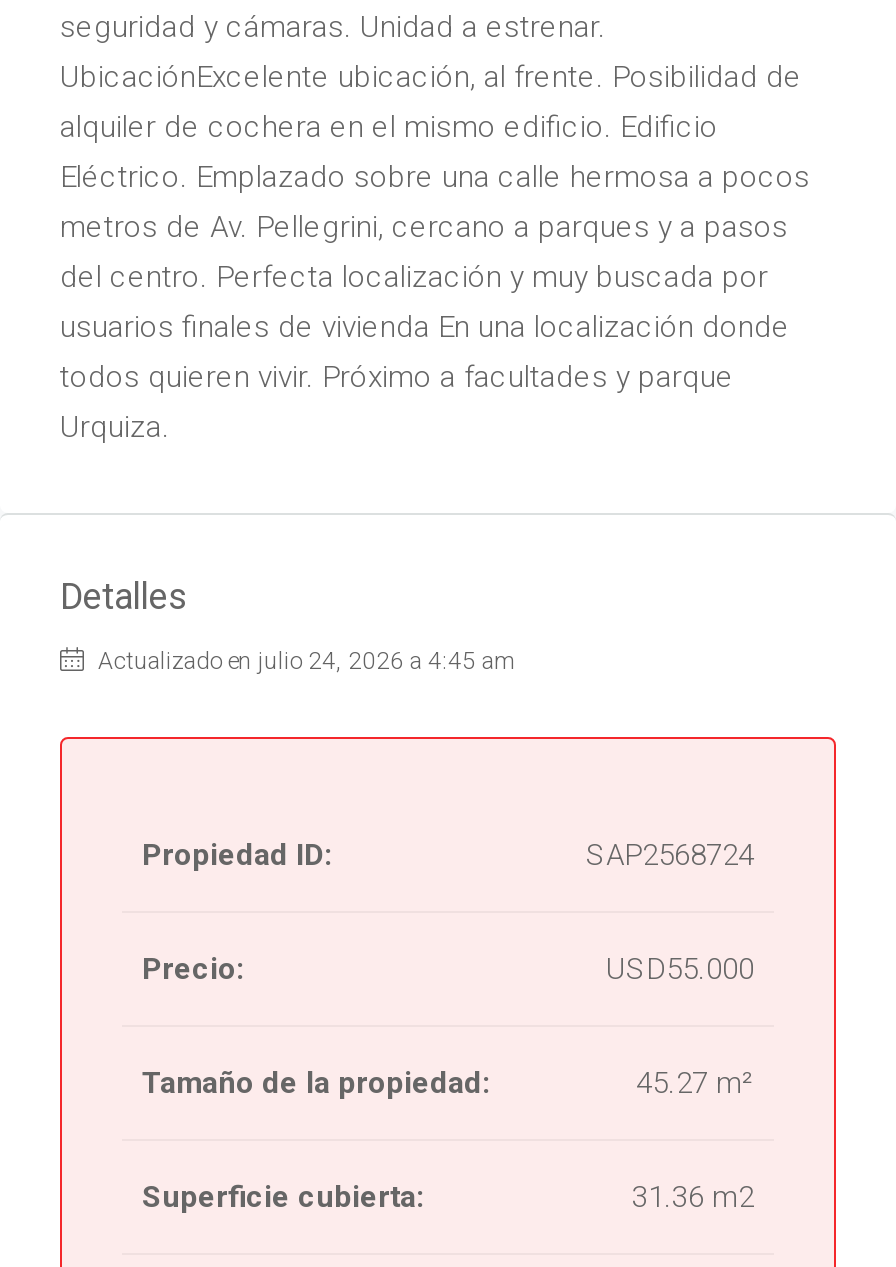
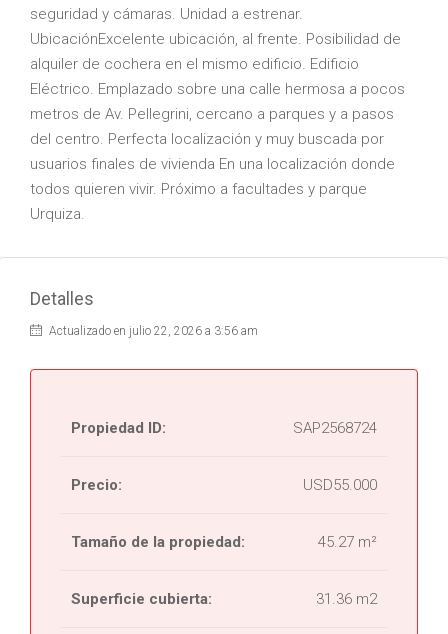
[92,647,516,675] Actualizado en julio 24, 2026 a 4:45 am -> [46,324,258,338] Actualizado en julio 22, 2026 a 3:56 am

